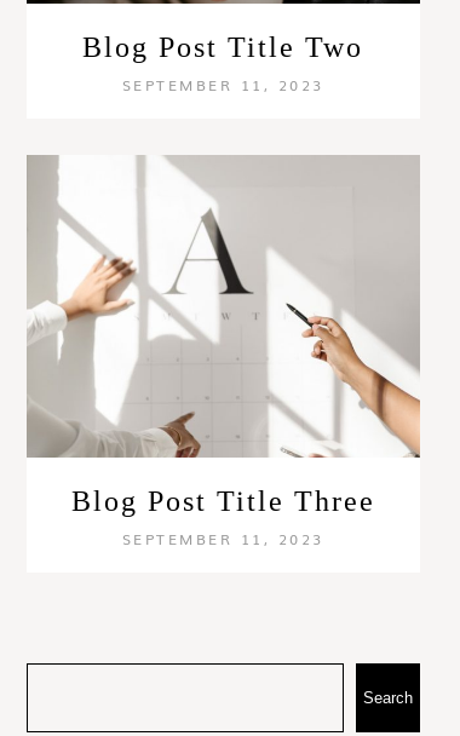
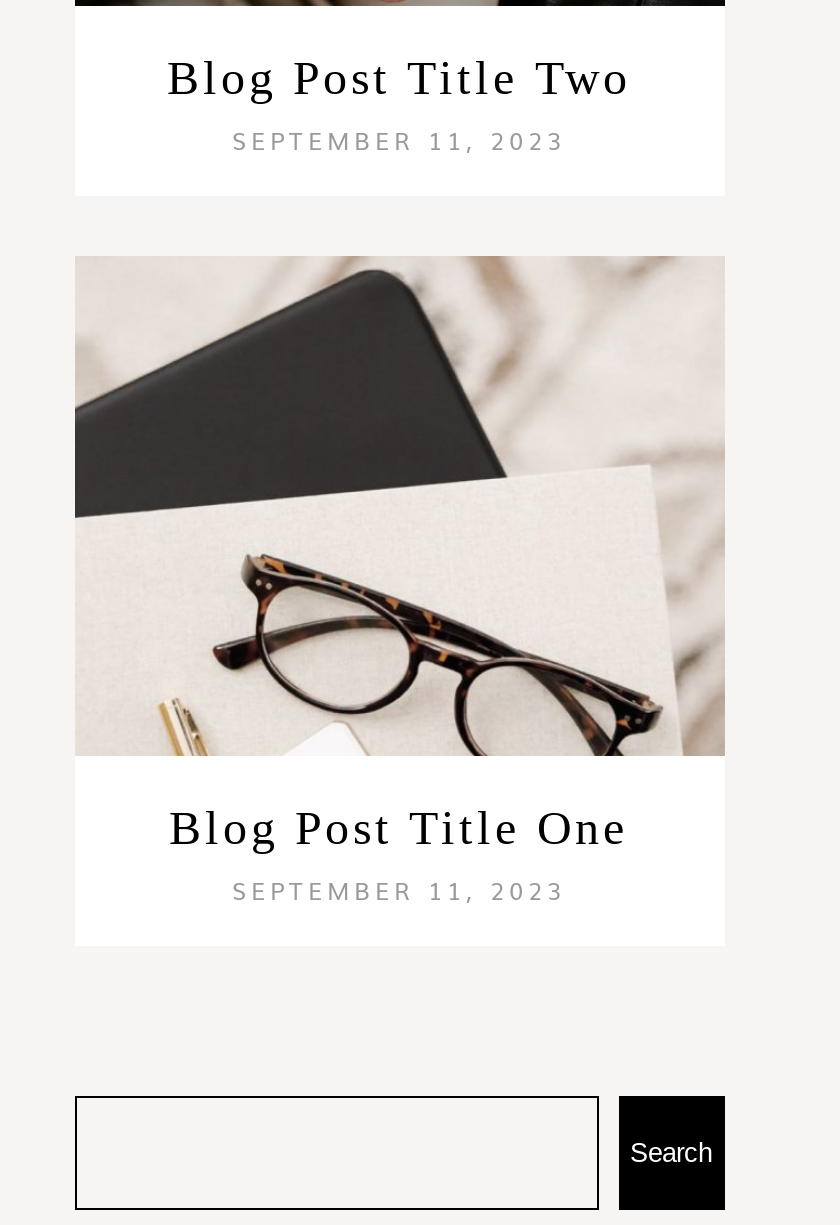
[27,156,420,516] [image] | Blog Post Title Three -> [73,256,725,853] [image] | Blog Post Title One

